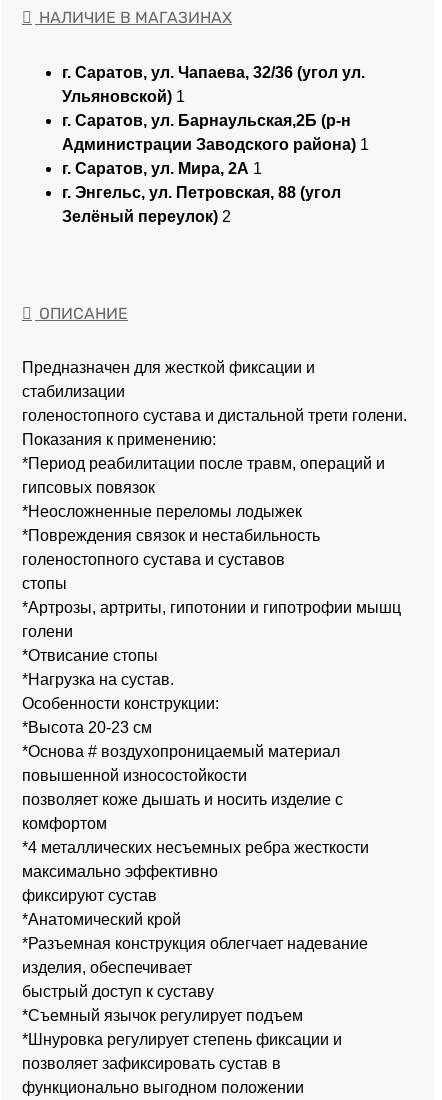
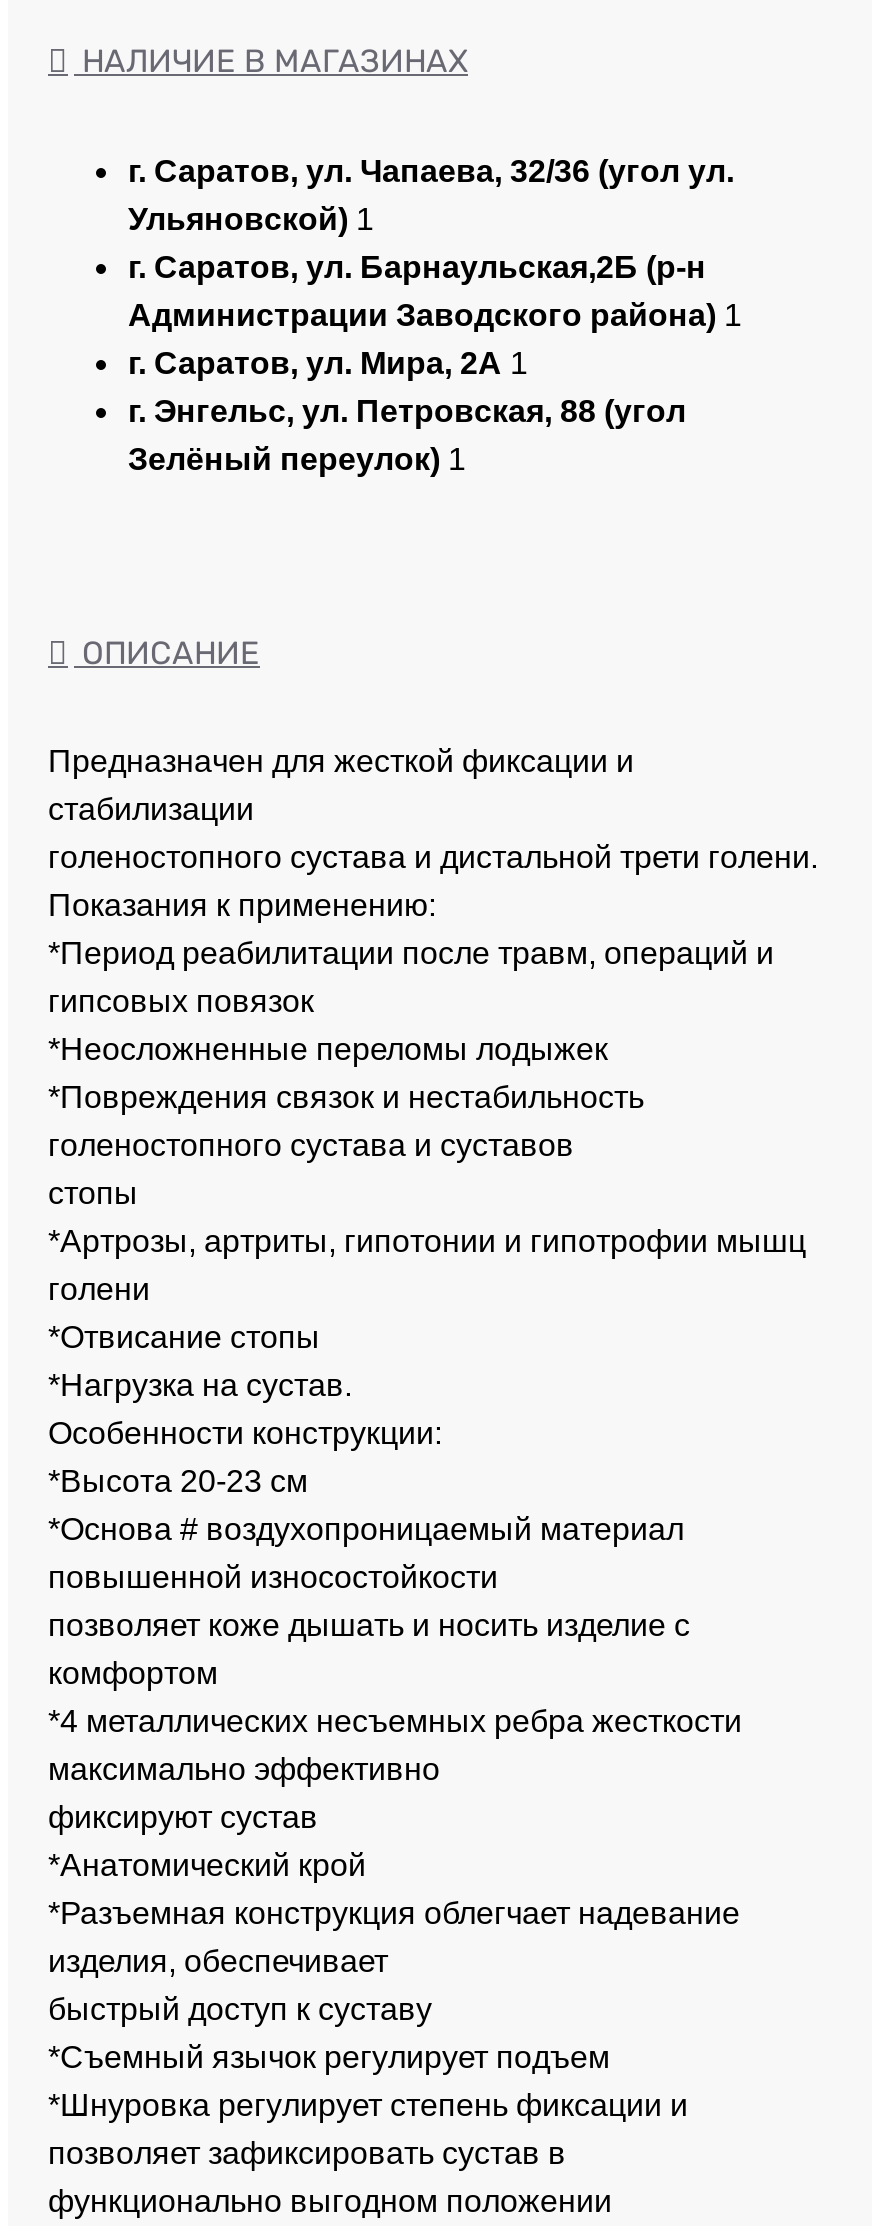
[62,208,231,225] Зелёный переулок) 2 -> [128,443,466,477] Зелёный переулок) 1

